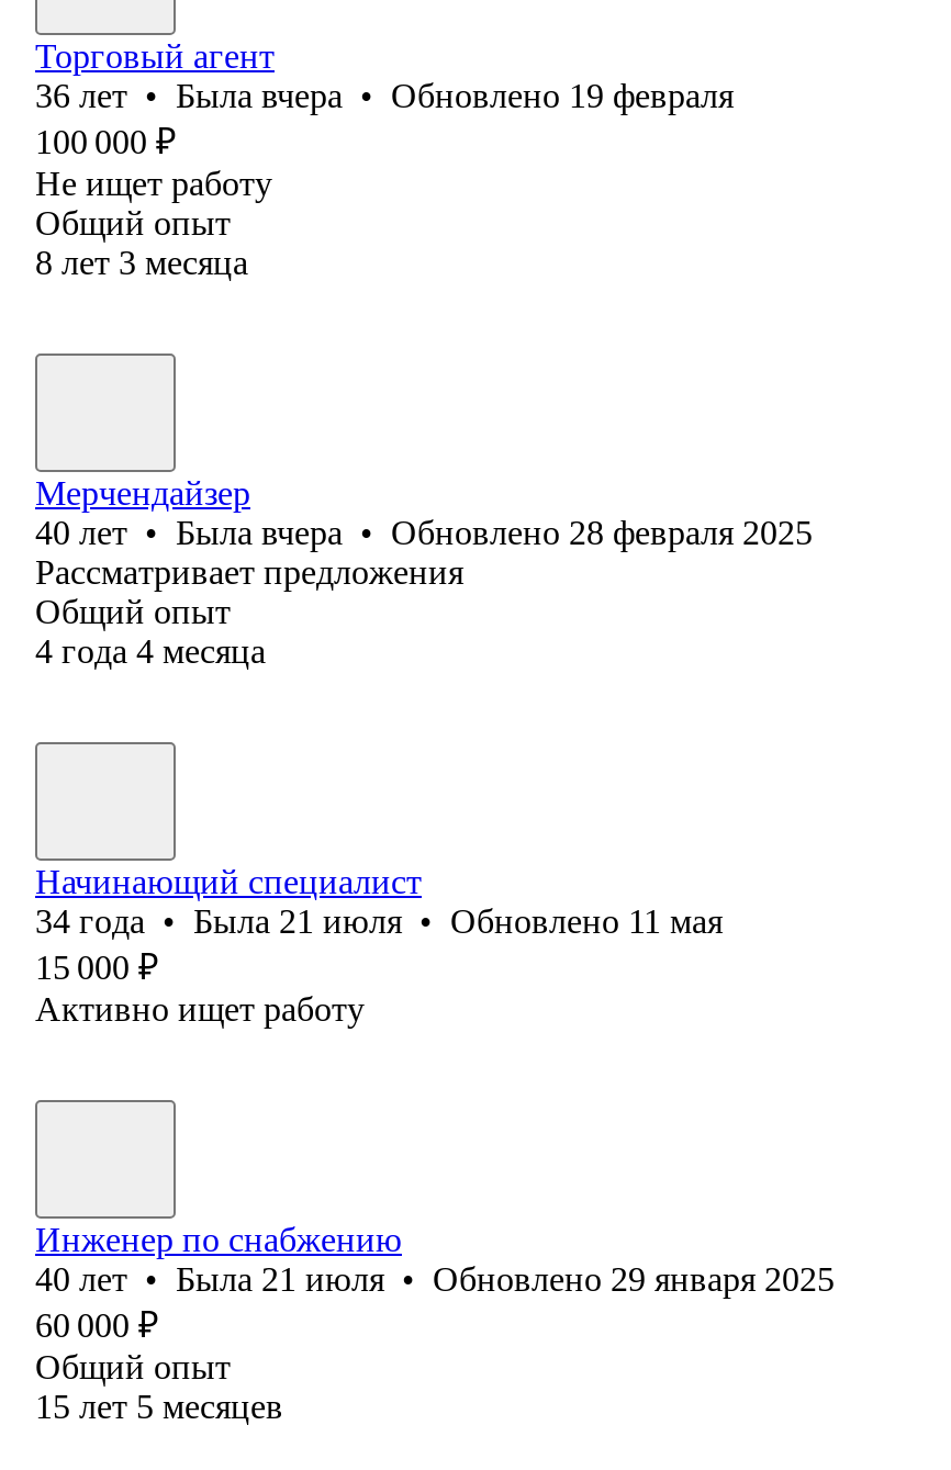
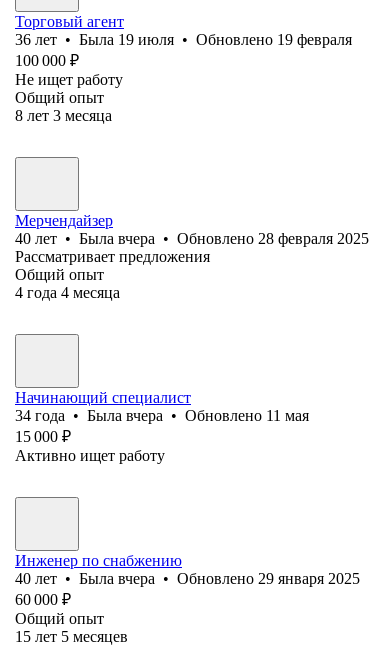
[35,77,734,114] 36 лет • Была вчера • Обновлено 19 февраля -> [15,31,352,48] 36 лет • Была 19 июля • Обновлено 19 февраля
[35,902,723,940] 34 года • Была 21 июля • Обновлено 11 мая -> [15,407,309,424] 34 года • Была вчера • Обновлено 11 мая
[35,1260,835,1297] 40 лет • Была 21 июля • Обновлено 29 января 2025 -> [15,570,360,587] 40 лет • Была вчера • Обновлено 29 января 2025

